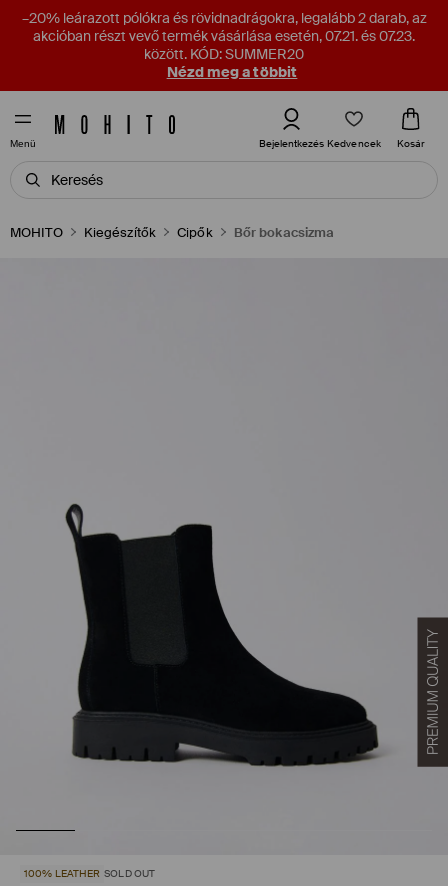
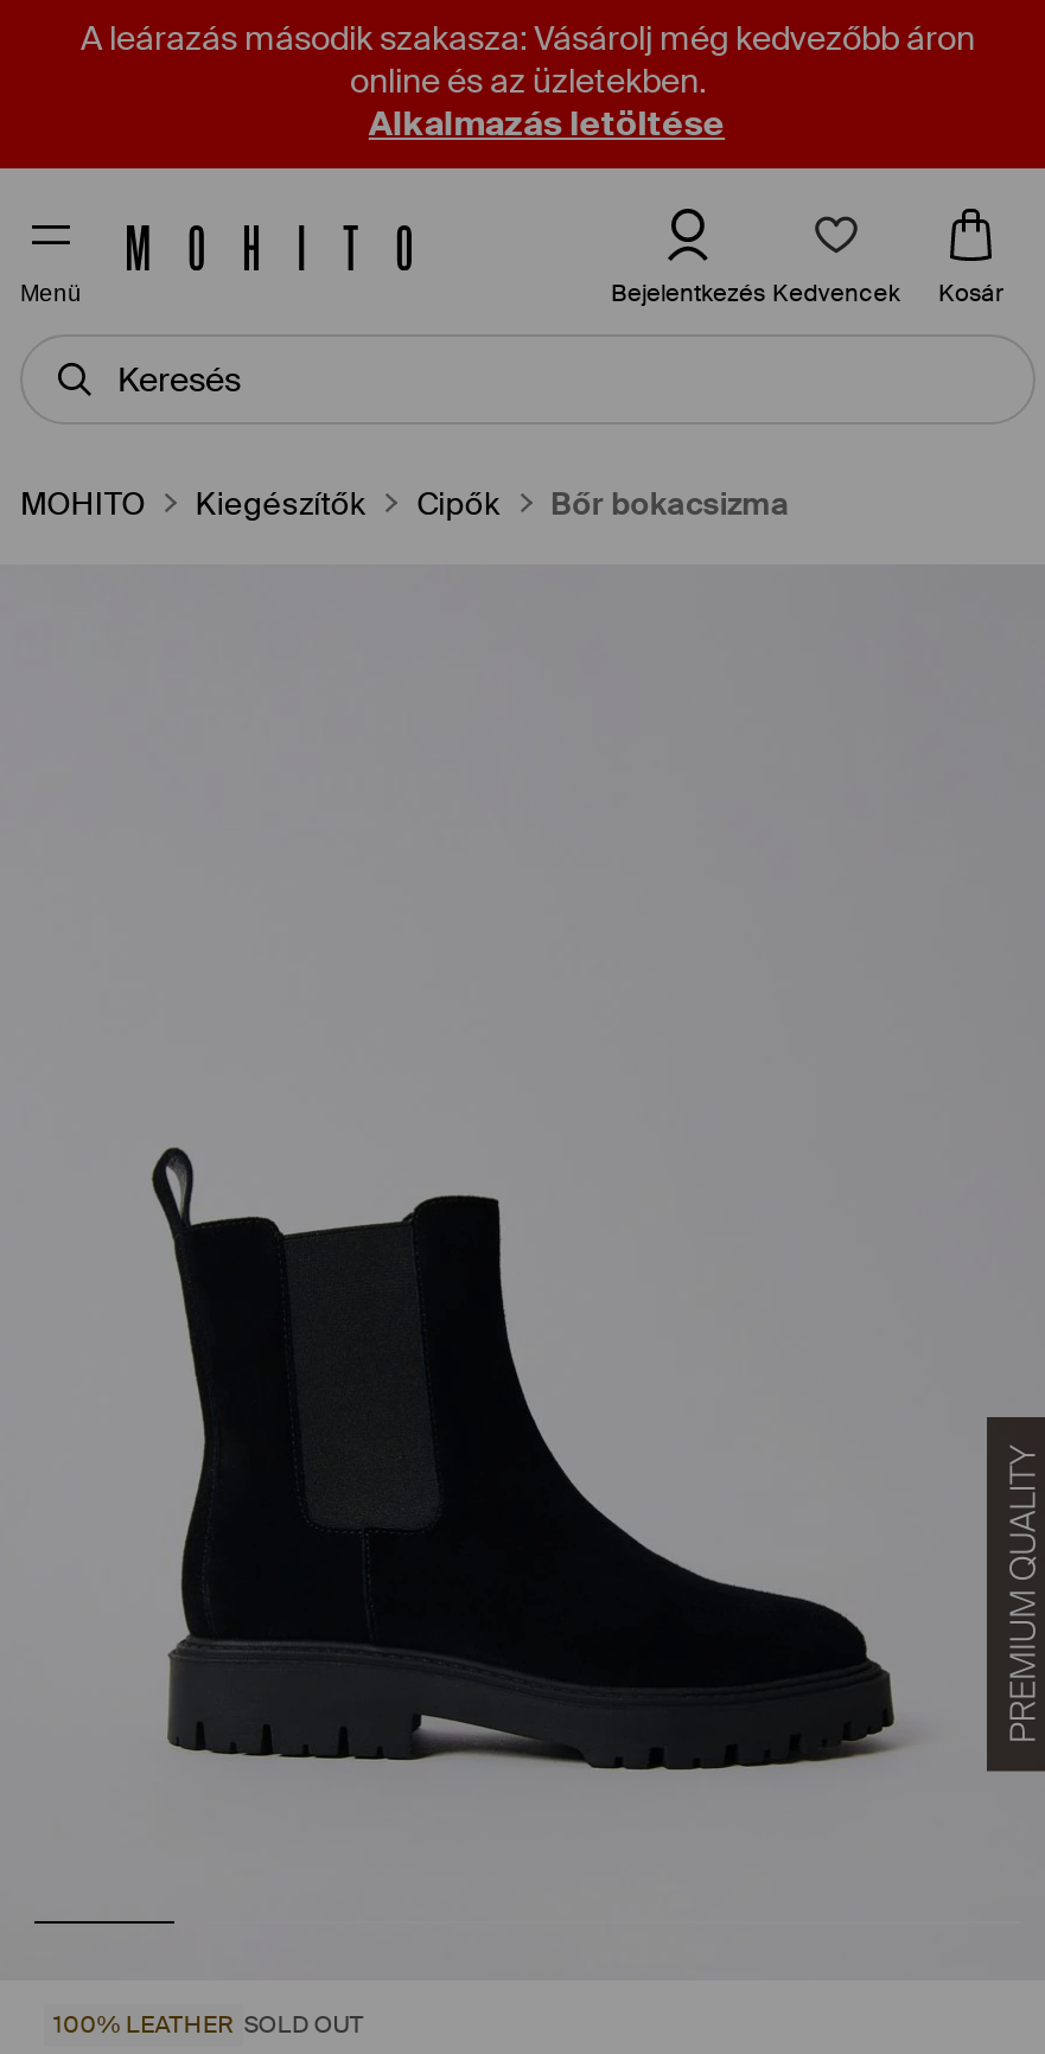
[21,9,426,81] –20% leárazott pólókra és rövidnadrágokra, legalább 2 darab, az | akcióban részt vevő termék vásárlása esetén, 07.21. és 07.23. | között. KÓD: SUMMER20 | Nézd meg a többit -> [81,17,975,145] A leárazás második szakasza: Vásárolj még kedvezőbb áron | online és az üzletekben. | Alkalmazás letöltése

